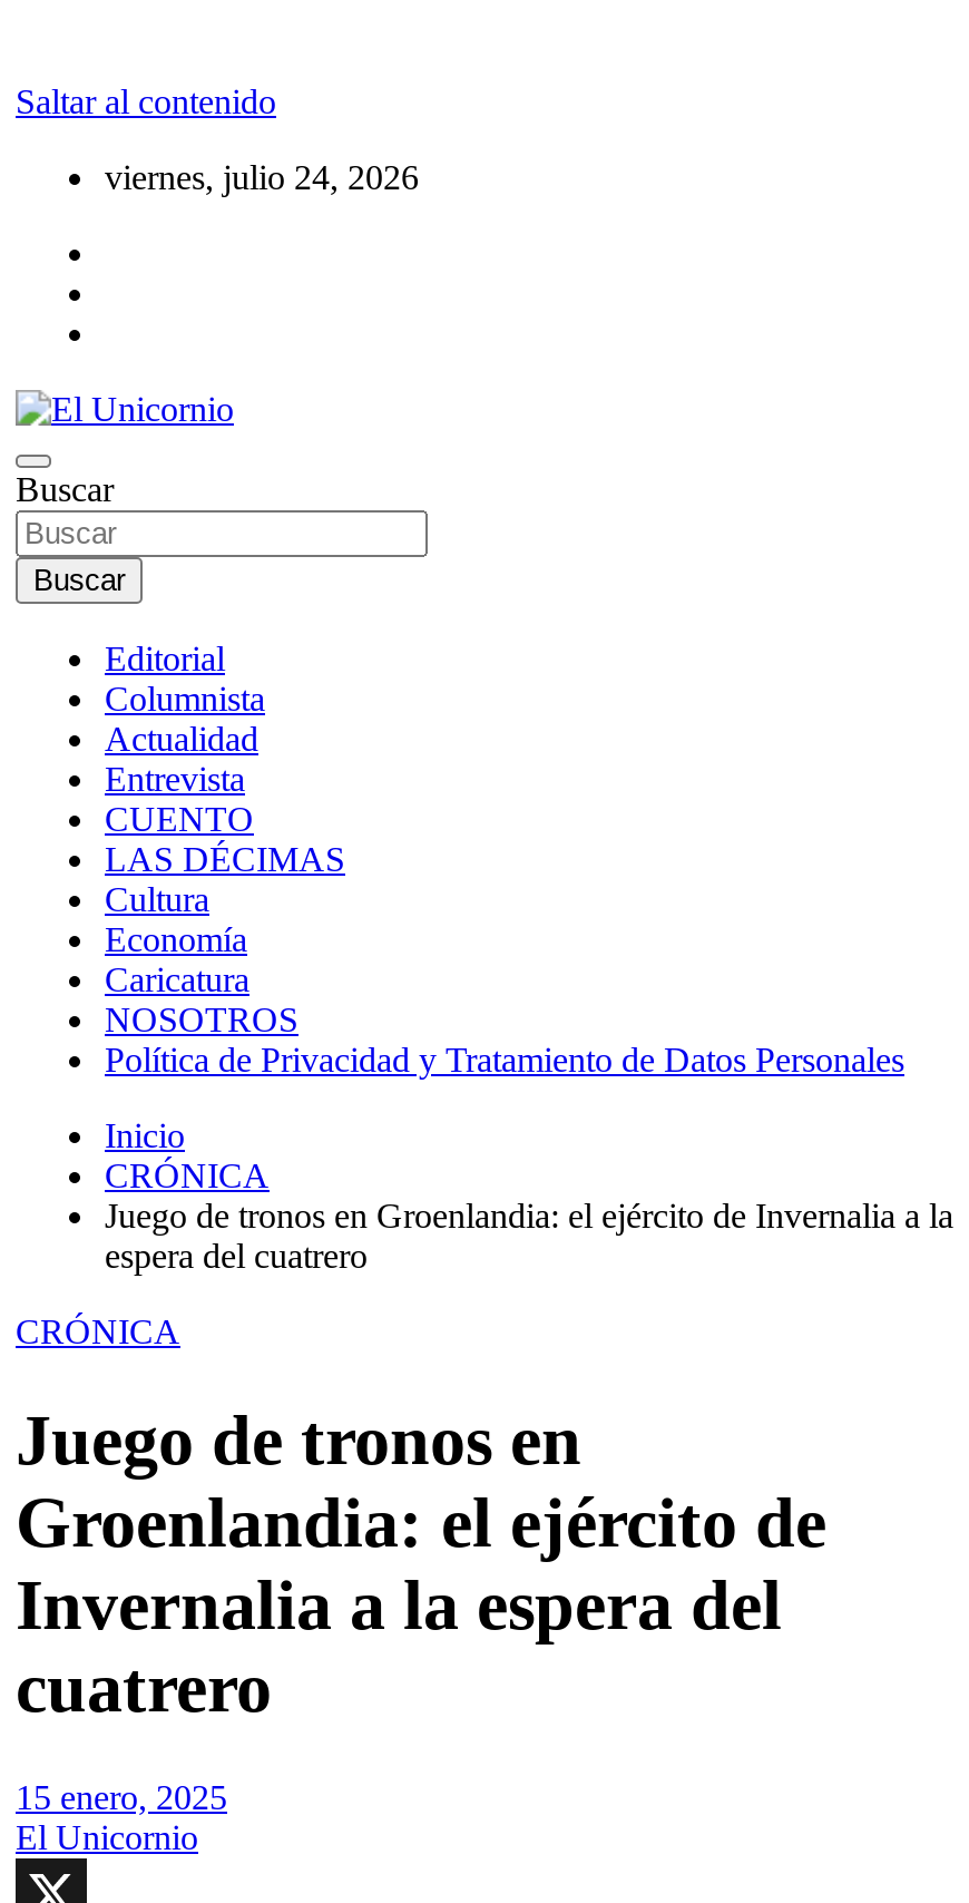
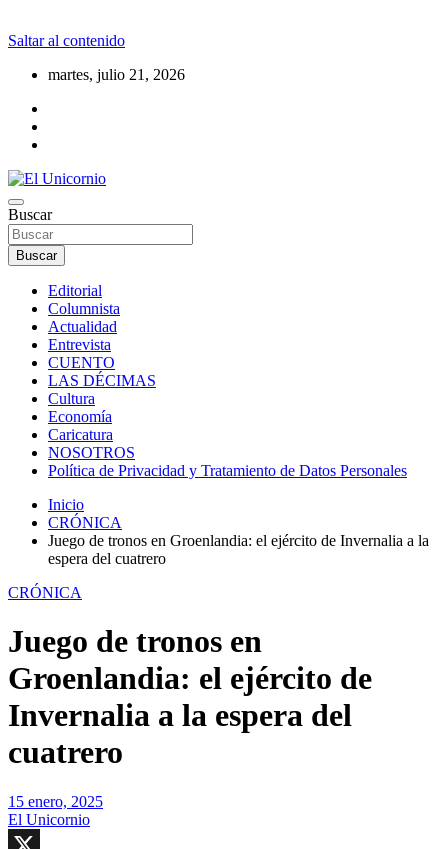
[105,158,419,196] viernes, julio 24, 2026 -> [48,66,185,83] martes, julio 21, 2026

